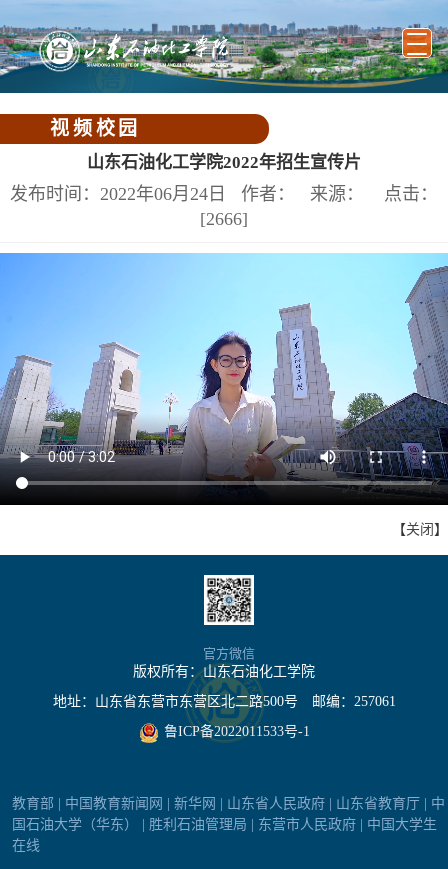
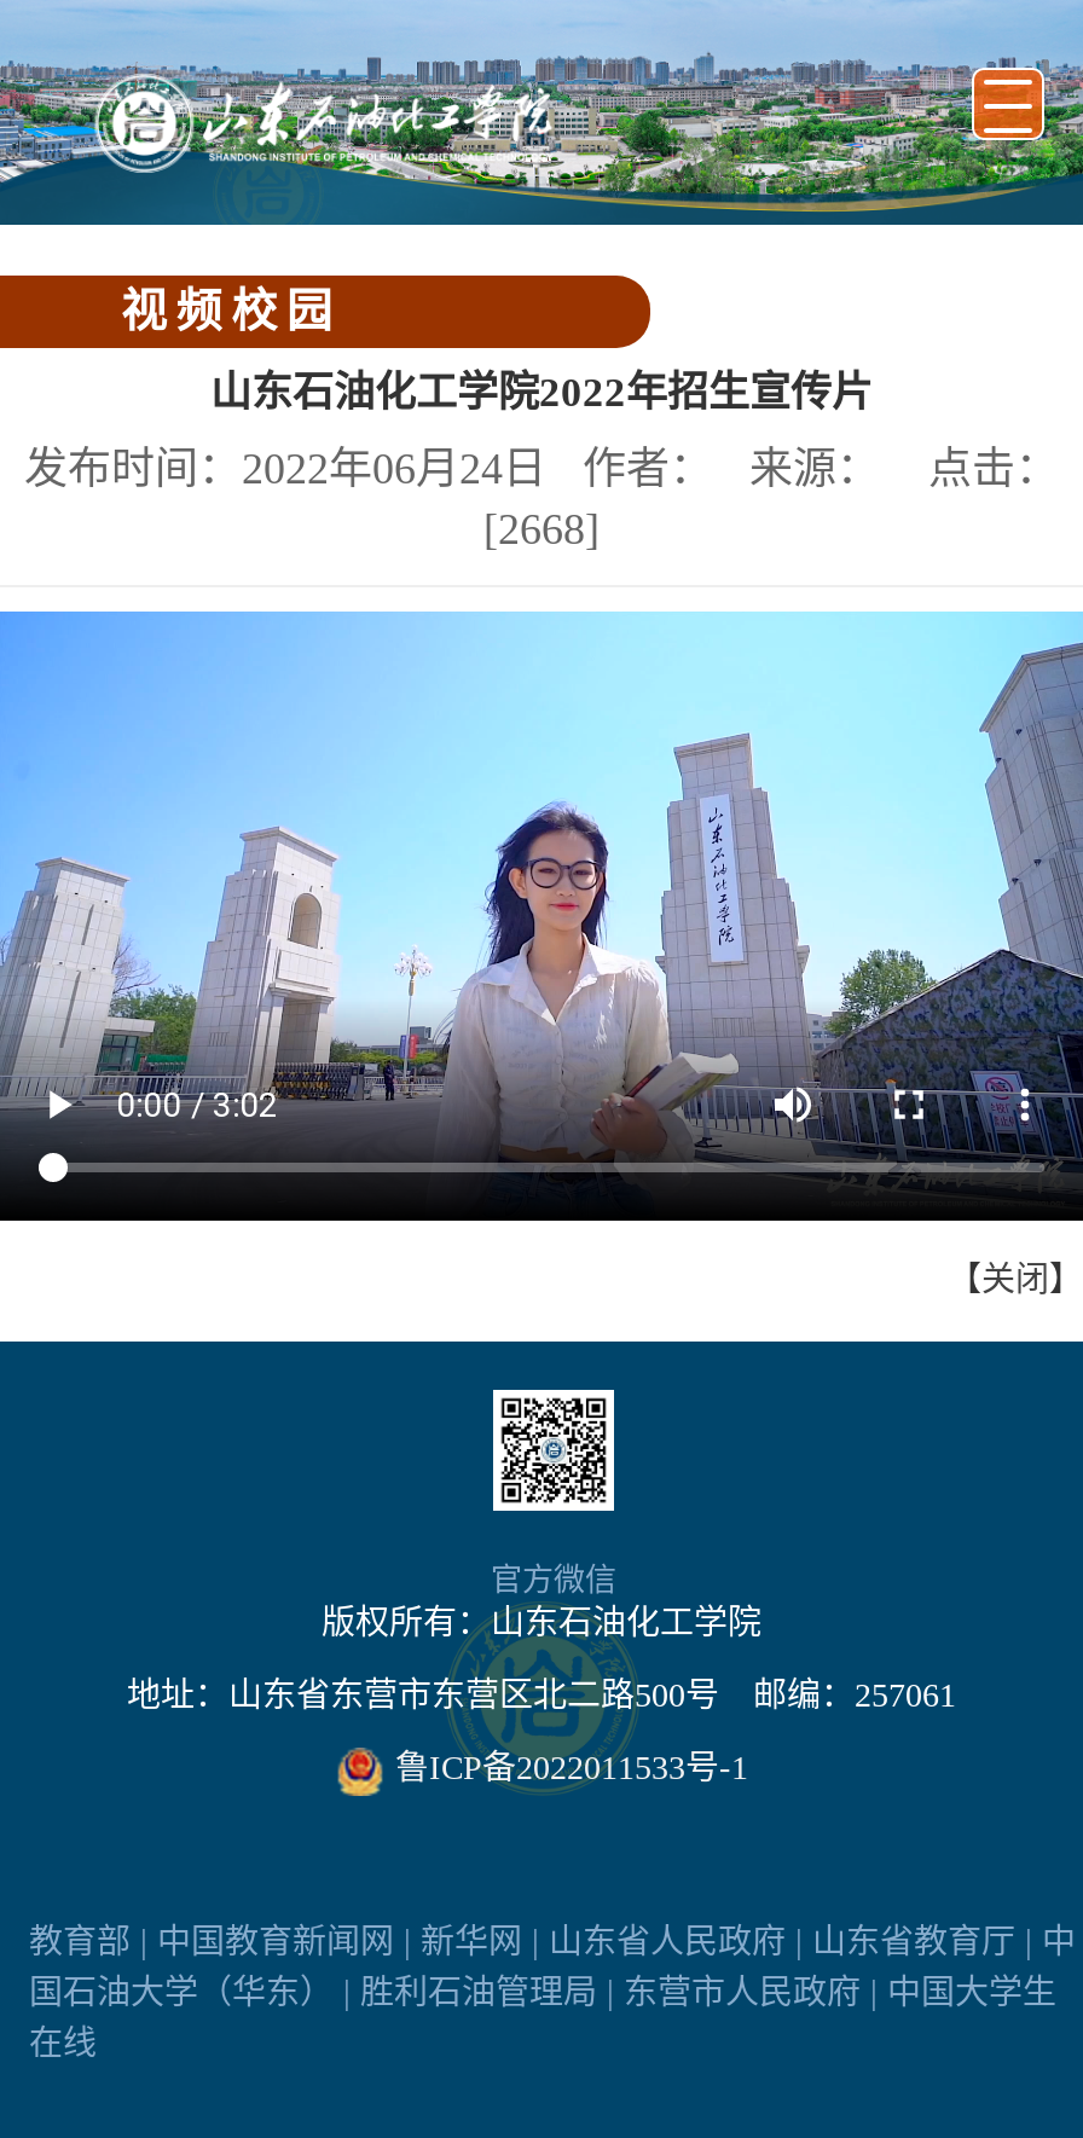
[200,209,248,229] [2666] -> [483,506,600,554] [2668]

